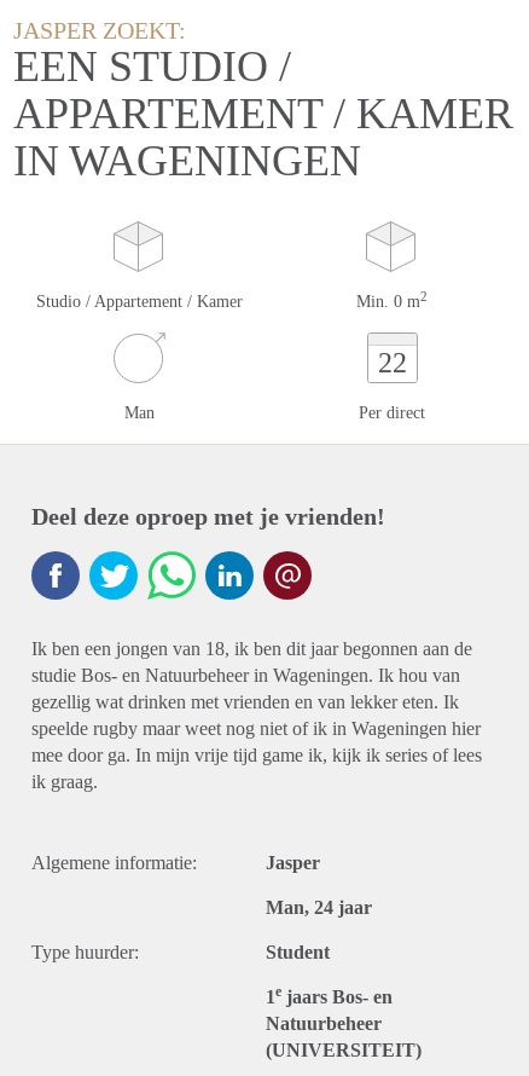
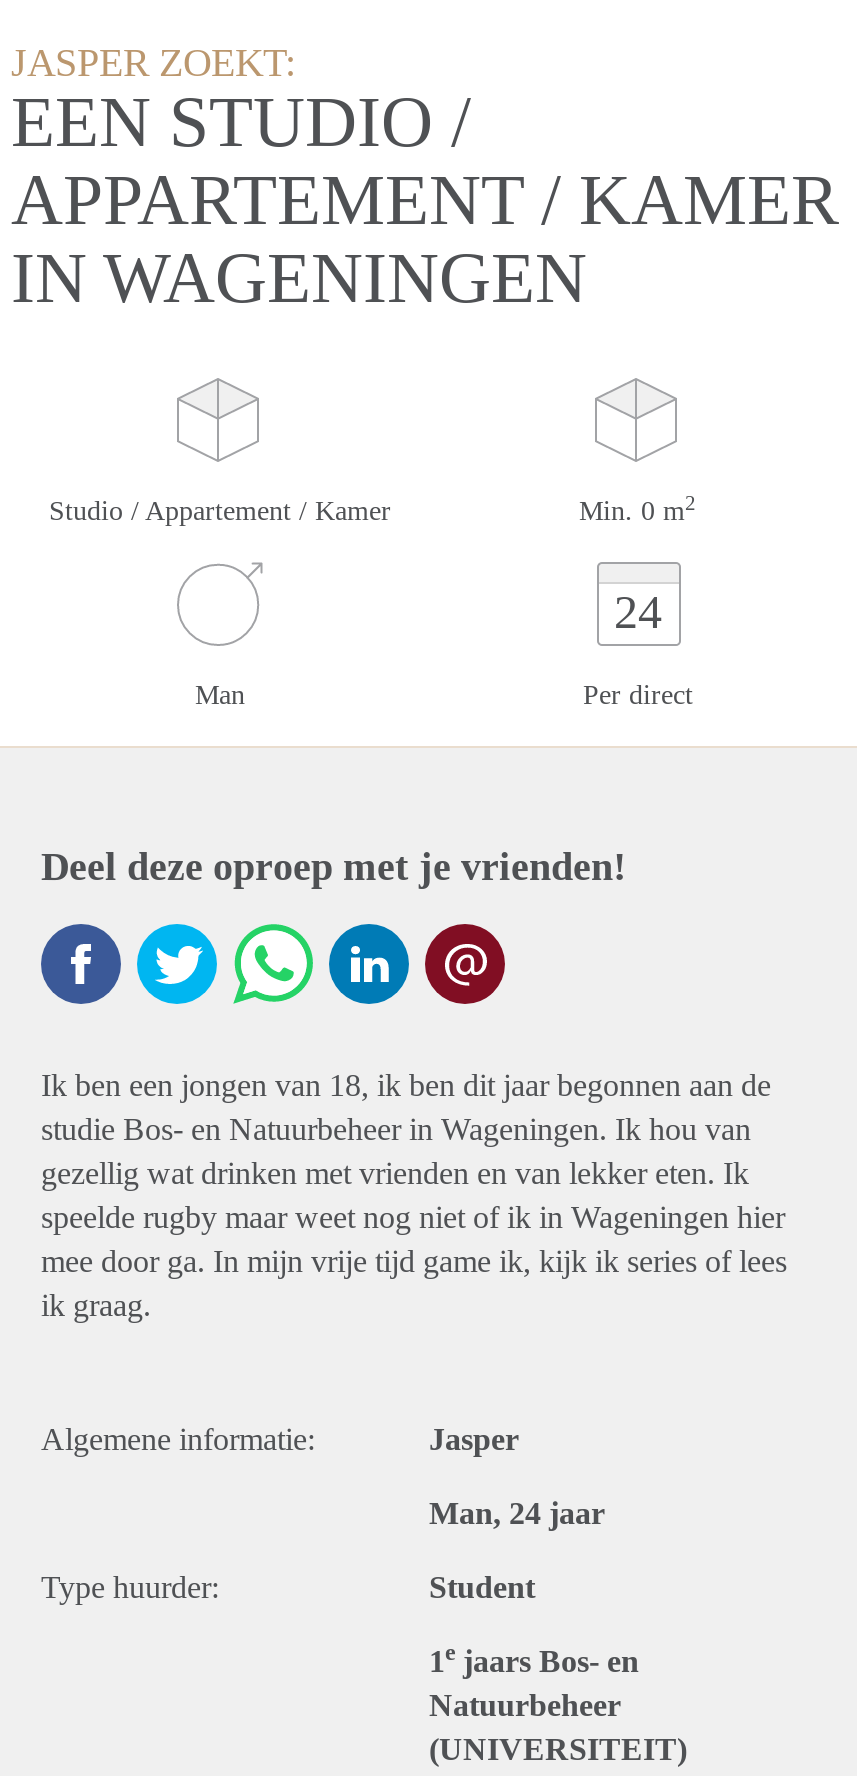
[377,347,406,378] 22 -> [614,586,662,638] 24

